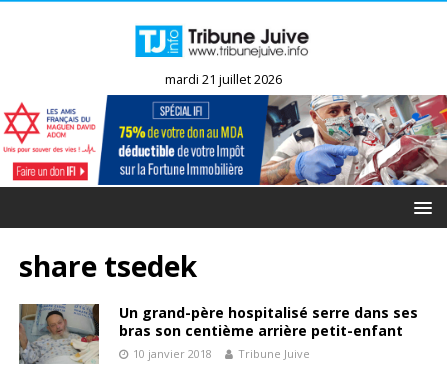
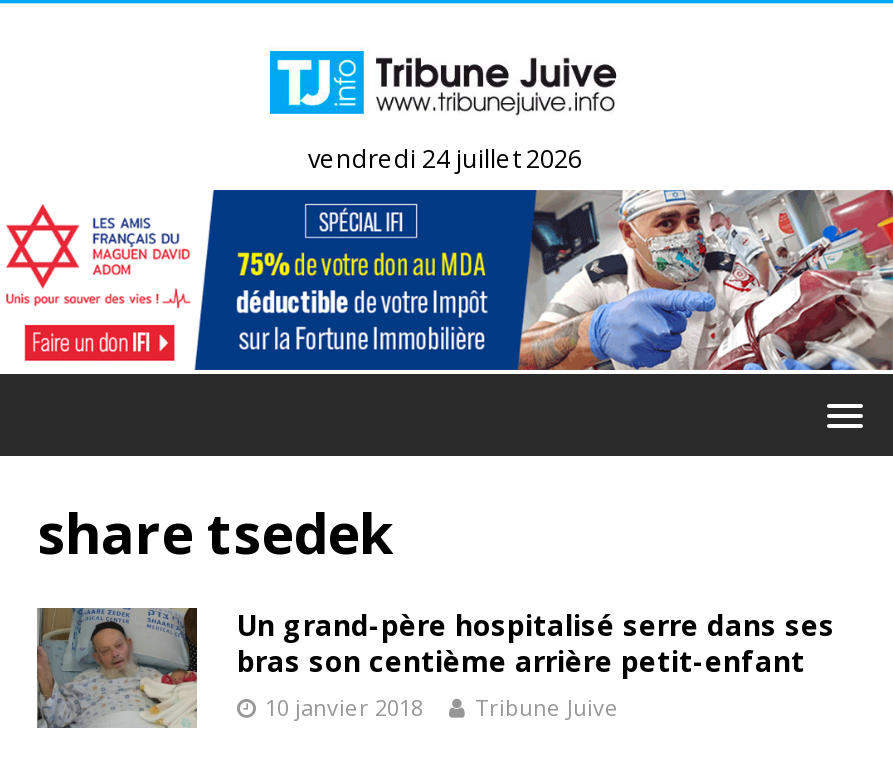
[164,71,281,88] mardi 21 juillet 2026 -> [308,143,582,177] vendredi 24 juillet 2026

